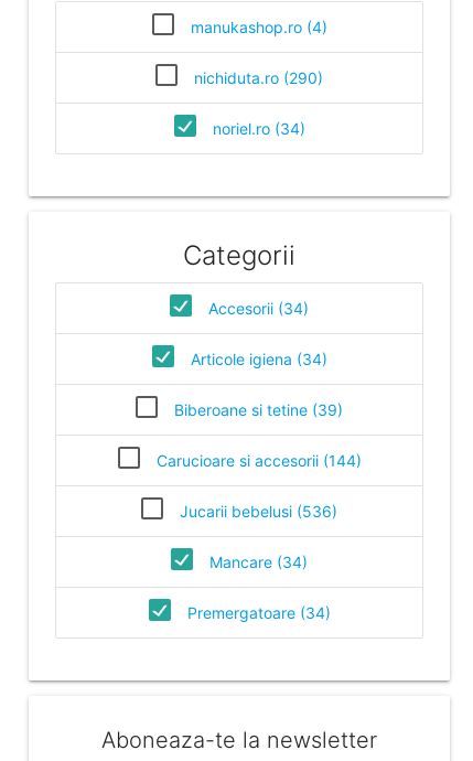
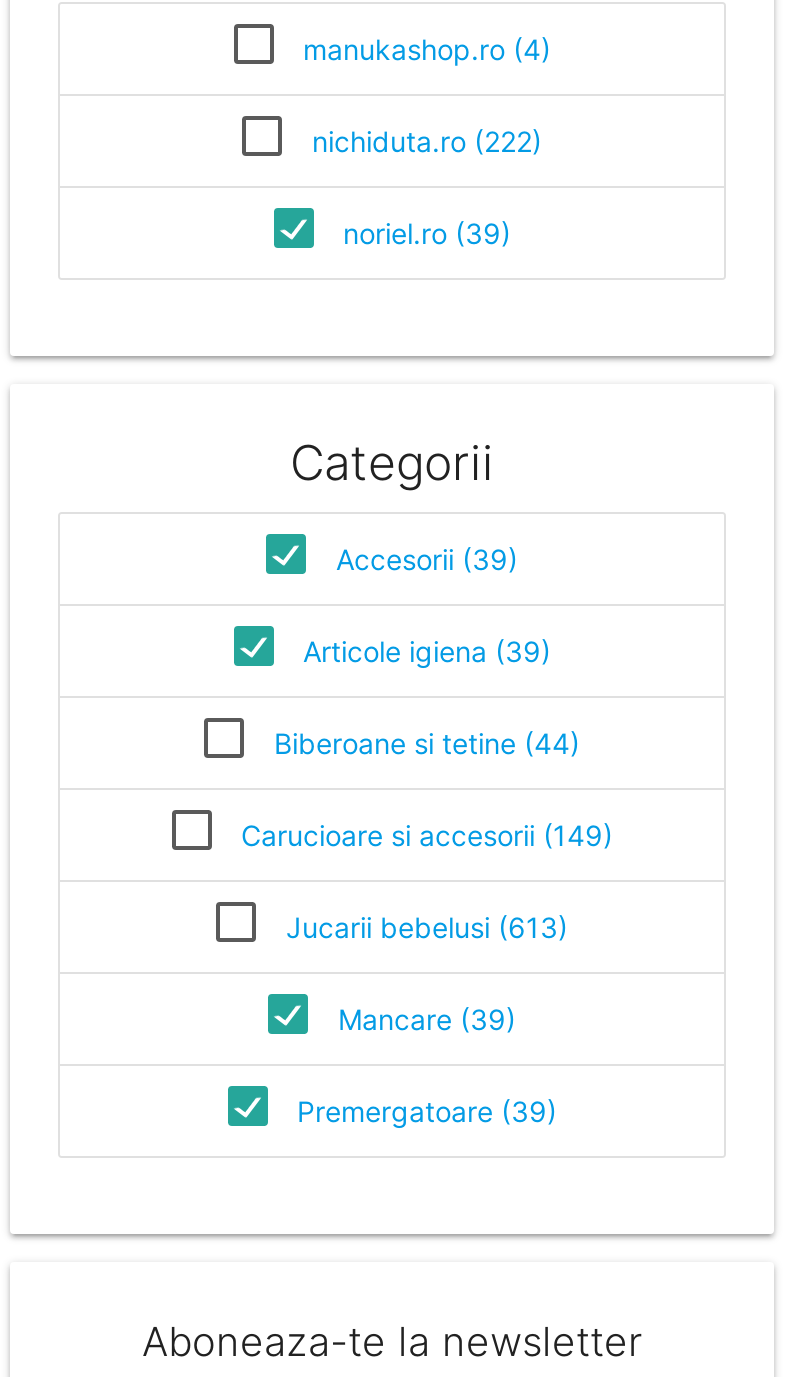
[194,68,323,87] nichiduta.ro (290) -> [312,123,542,157] nichiduta.ro (222)
[212,119,305,138] noriel.ro (34) -> [343,215,511,249] noriel.ro (39)
[208,299,309,317] Accesorii (34) -> [336,541,518,575] Accesorii (39)
[190,349,327,368] Articole igiena (34) -> [303,633,551,667] Articole igiena (39)
[174,400,343,419] Biberoane si tetine (39) -> [274,725,580,759] Biberoane si tetine (44)
[156,451,361,470] Carucioare si accesorii (144) -> [241,817,613,851] Carucioare si accesorii (149)
[180,501,337,520] Jucarii bebelusi (536) -> [286,909,568,943] Jucarii bebelusi (613)
[209,552,308,571] Mancare (34) -> [338,1001,516,1035] Mancare (39)
[187,603,330,622] Premergatoare (34) -> [297,1093,557,1127] Premergatoare (39)

